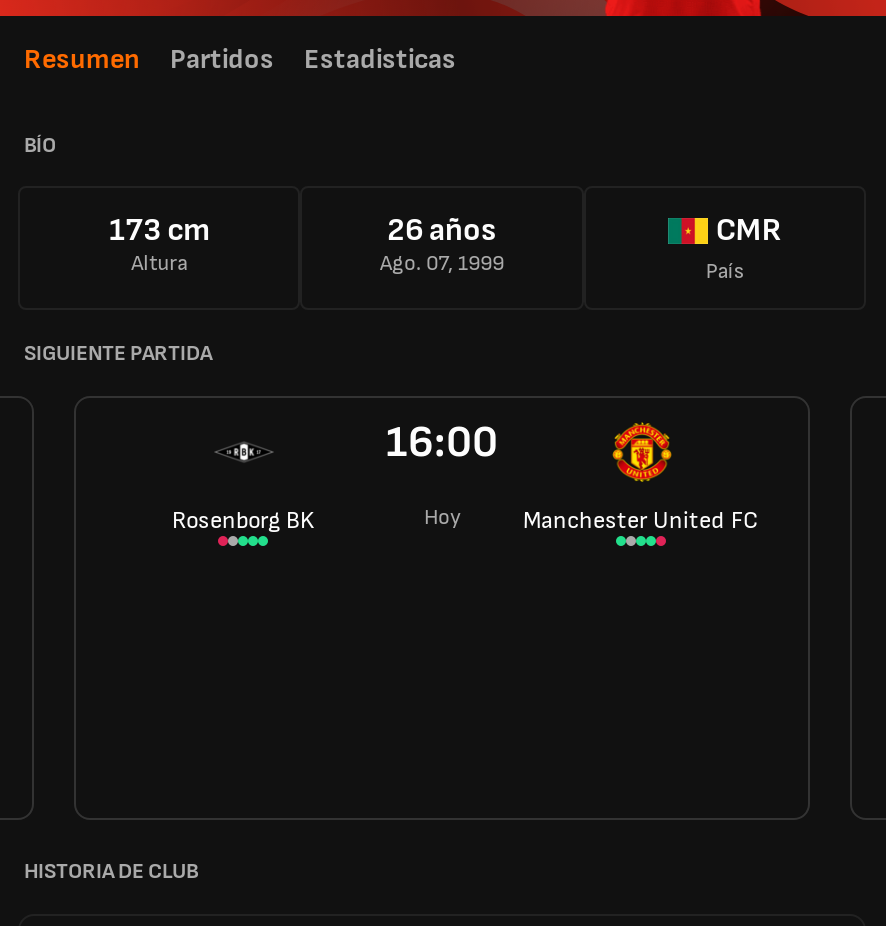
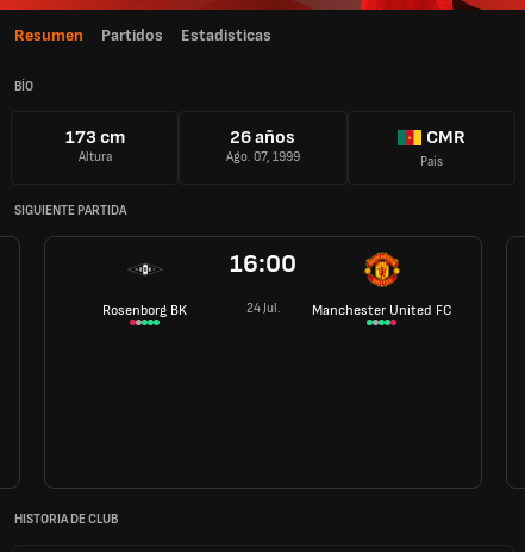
[424,504,460,530] Hoy -> [246,300,280,316] 24 Jul.

